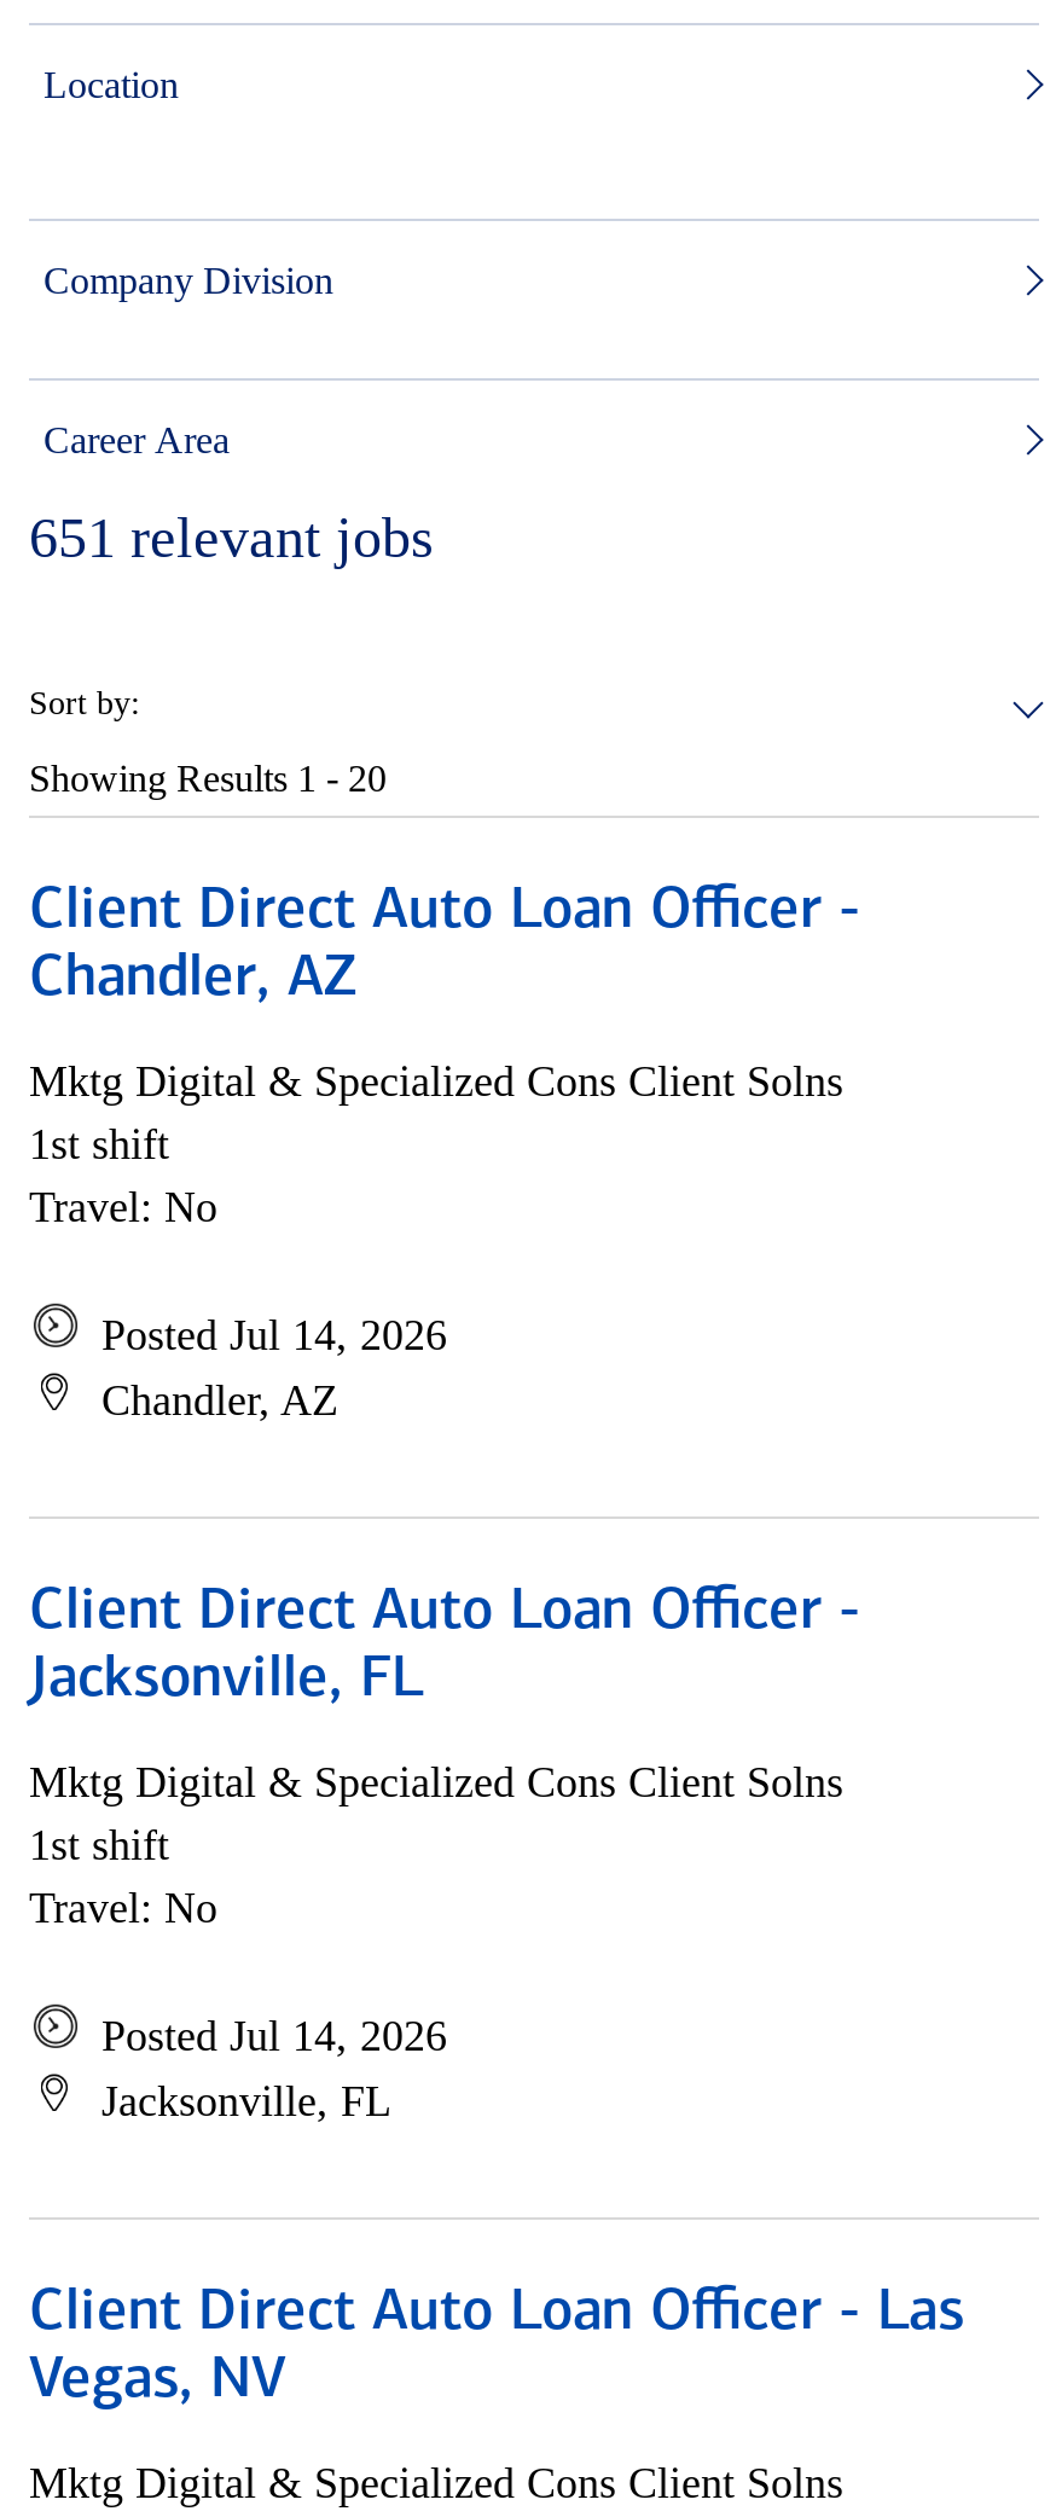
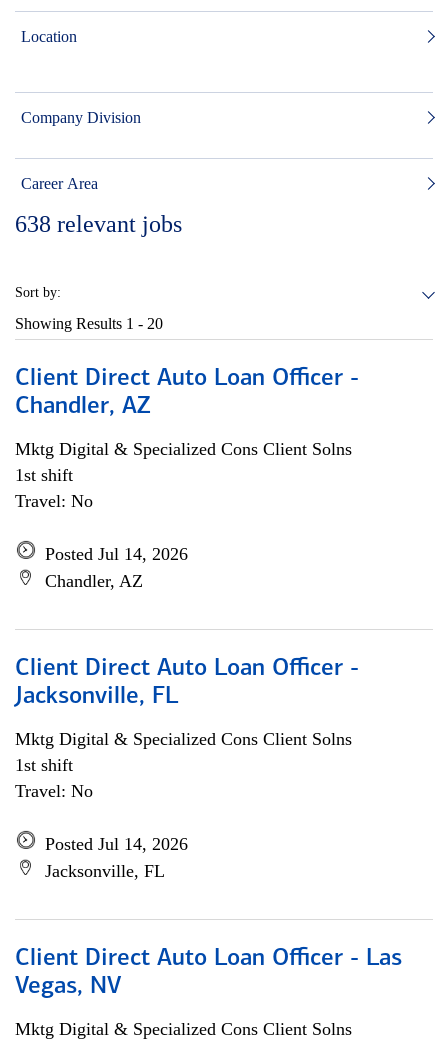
[29,506,433,569] 651 relevant jobs -> [15,211,182,237] 638 relevant jobs

